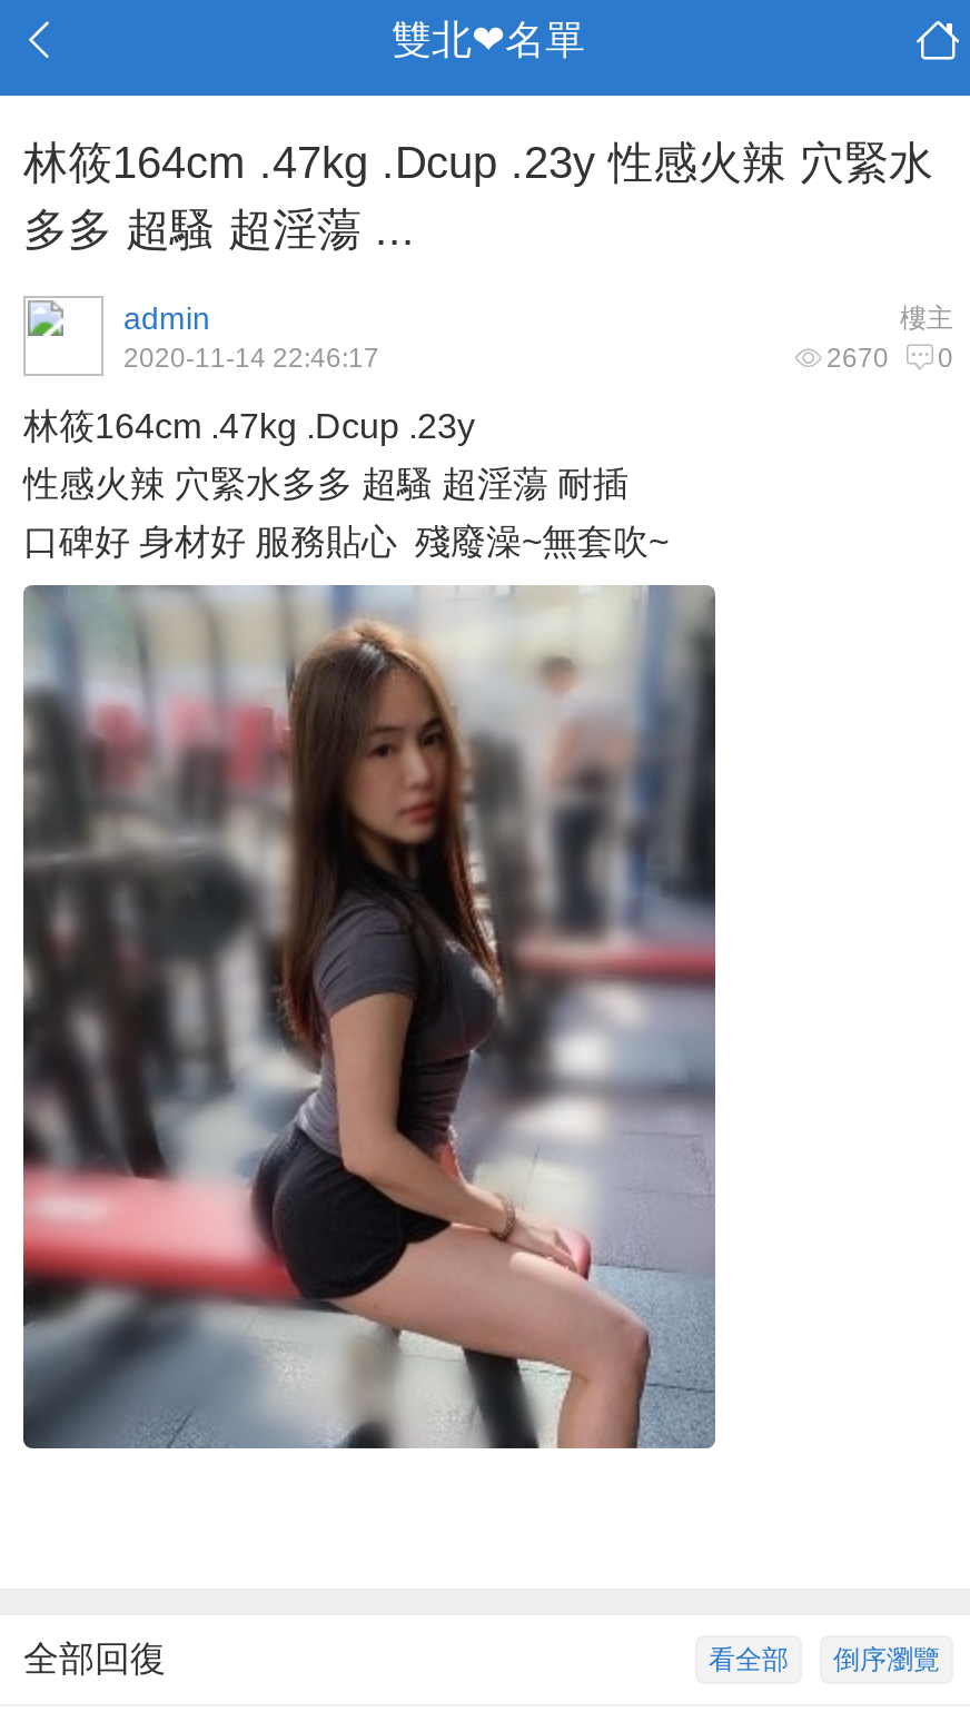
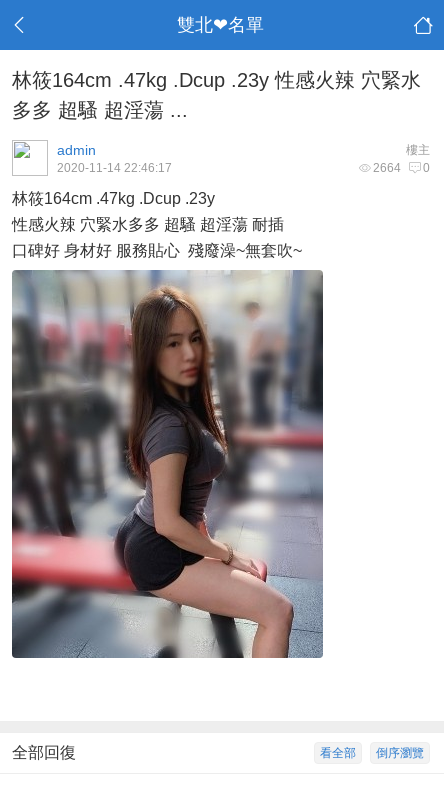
[827,343,953,374] 2670 0 -> [373,161,430,175] 2664 0

